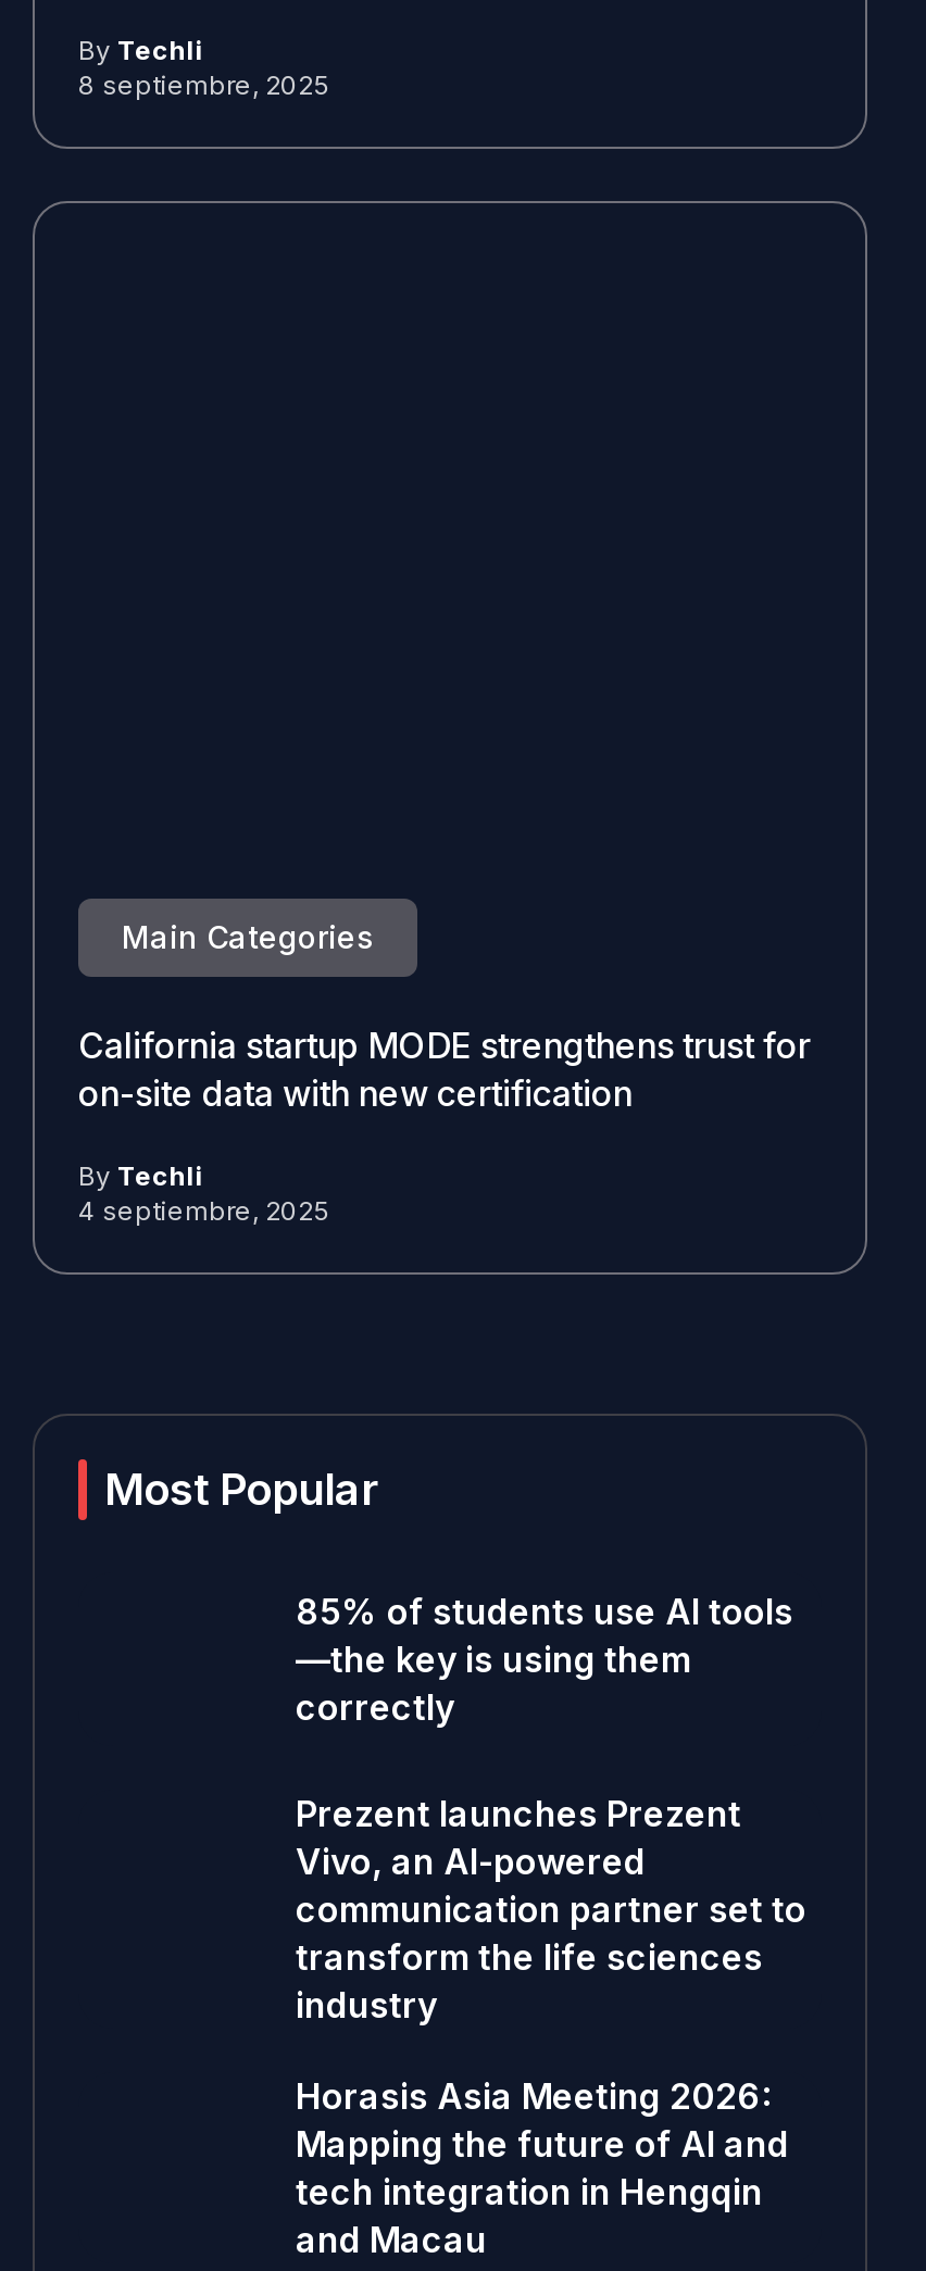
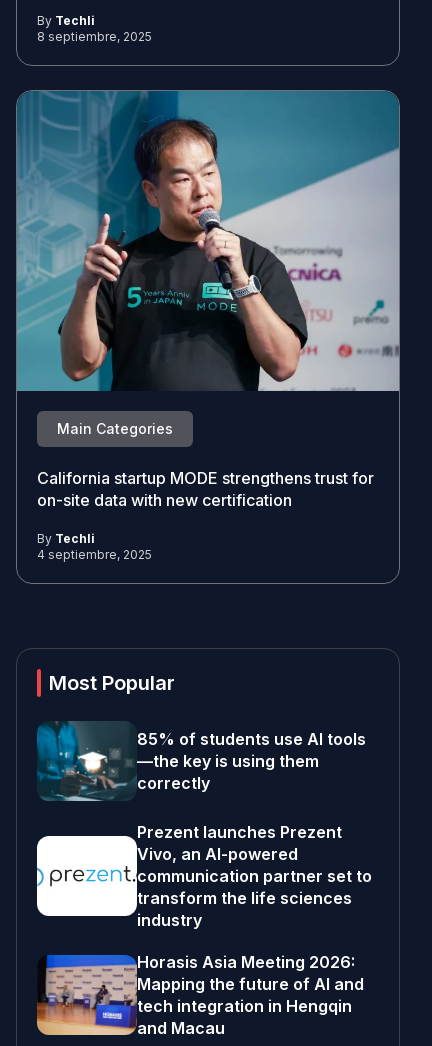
none -> [16,90,400,392] [image]
none -> [36,721,134,802] [image]
none -> [36,835,134,917] [image]
none -> [36,954,134,1036] [image]

